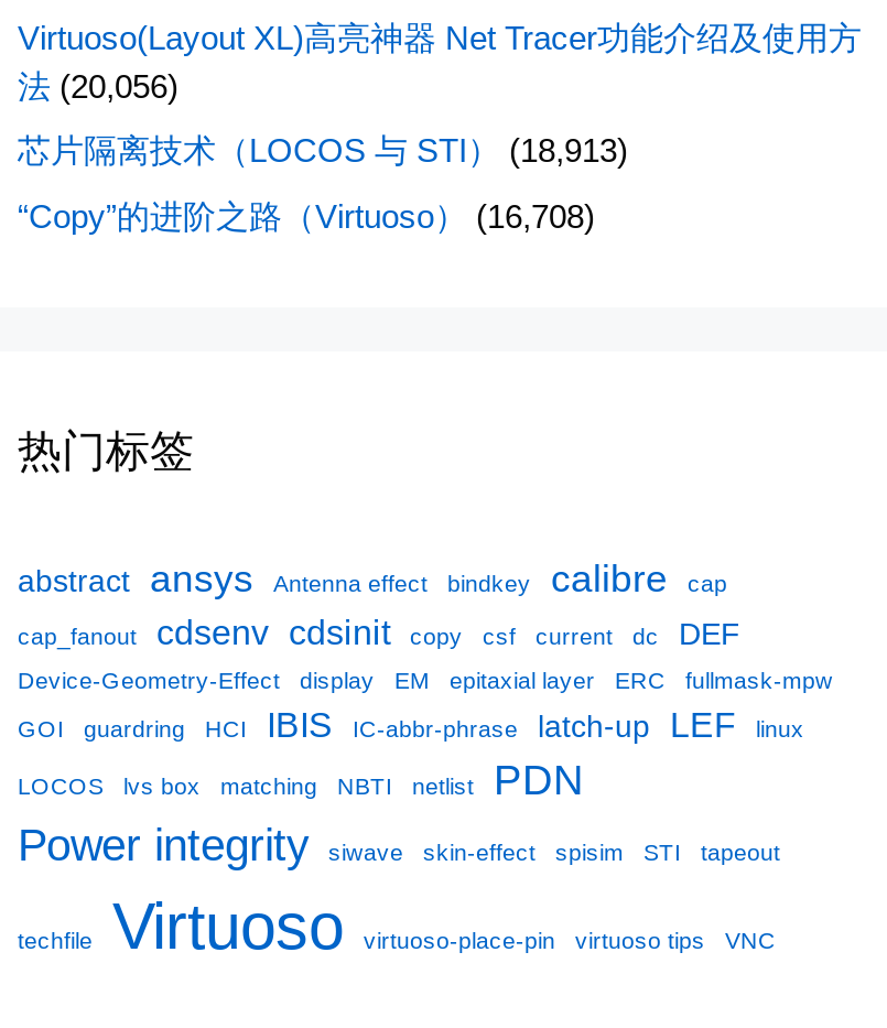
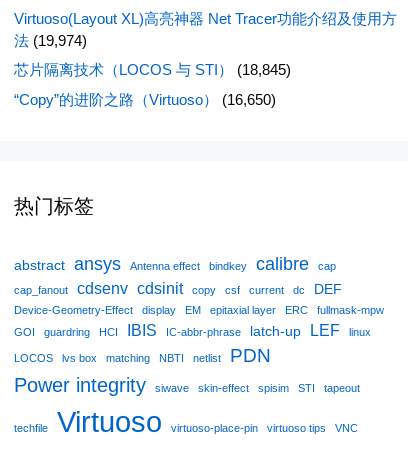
[18,66,179,104] 法 (20,056) -> [14,31,87,48] 法 (19,974)
[18,131,628,169] 芯片隔离技术（LOCOS 与 STI） (18,913) -> [14,61,291,78] 芯片隔离技术（LOCOS 与 STI） (18,845)
[18,196,595,234] “Copy”的进阶之路（Virtuoso） (16,708) -> [14,90,276,107] “Copy”的进阶之路（Virtuoso） (16,650)

